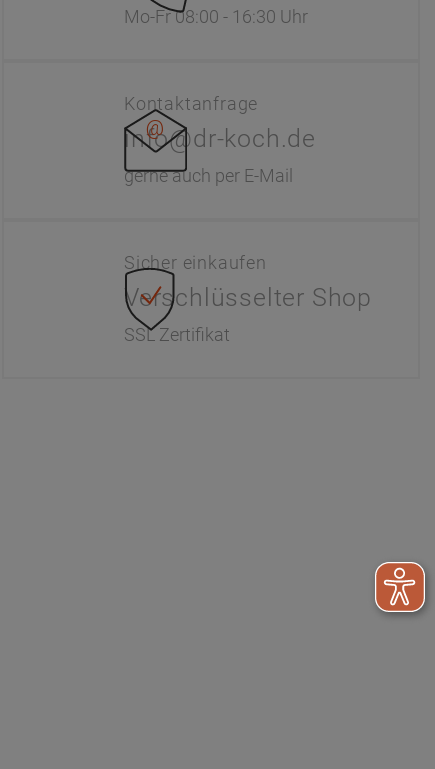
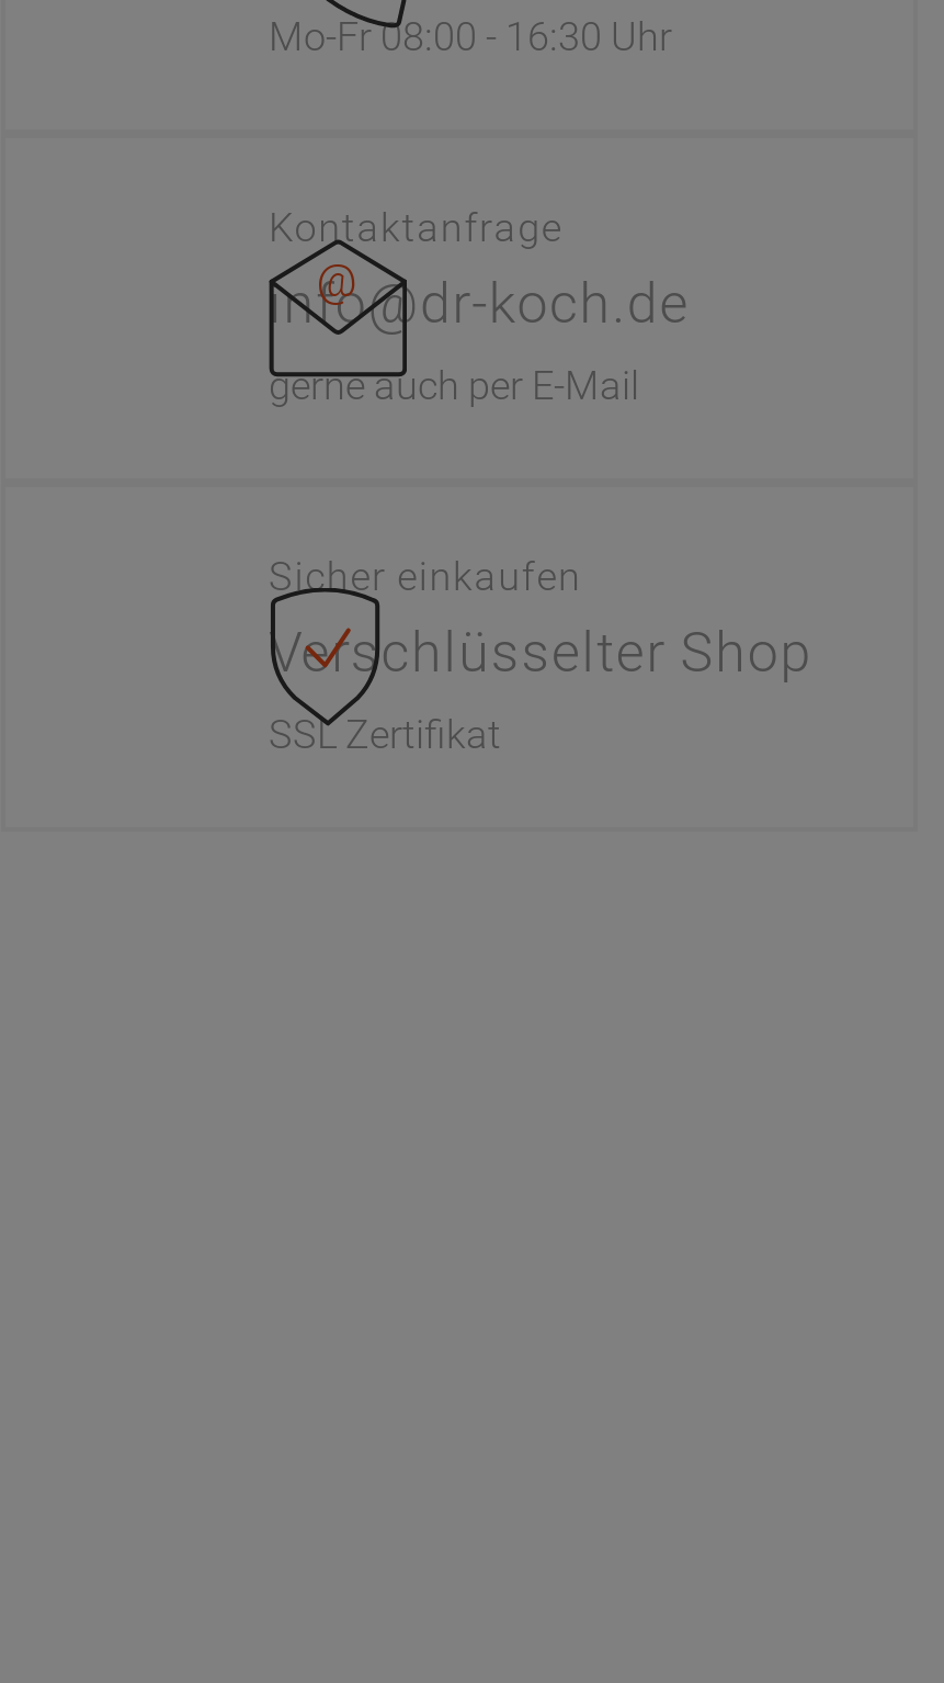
[374,561,430,618] [image] -> none

